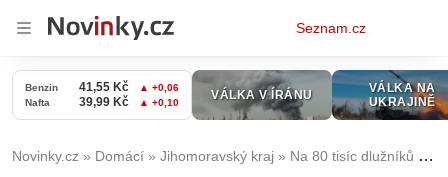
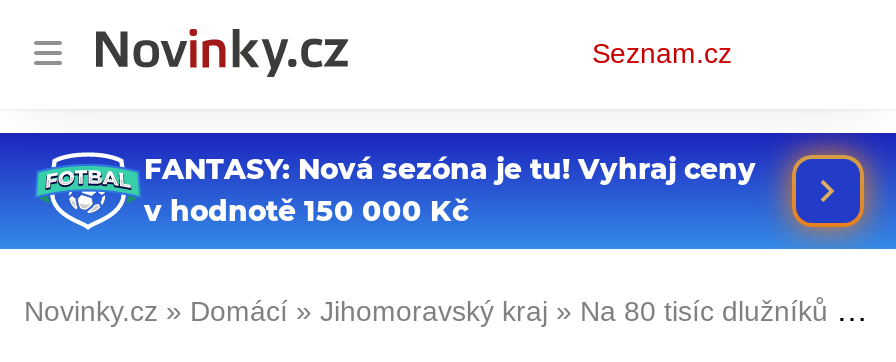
[3,68,445,125] [image] -> [6,131,890,251] [image]

